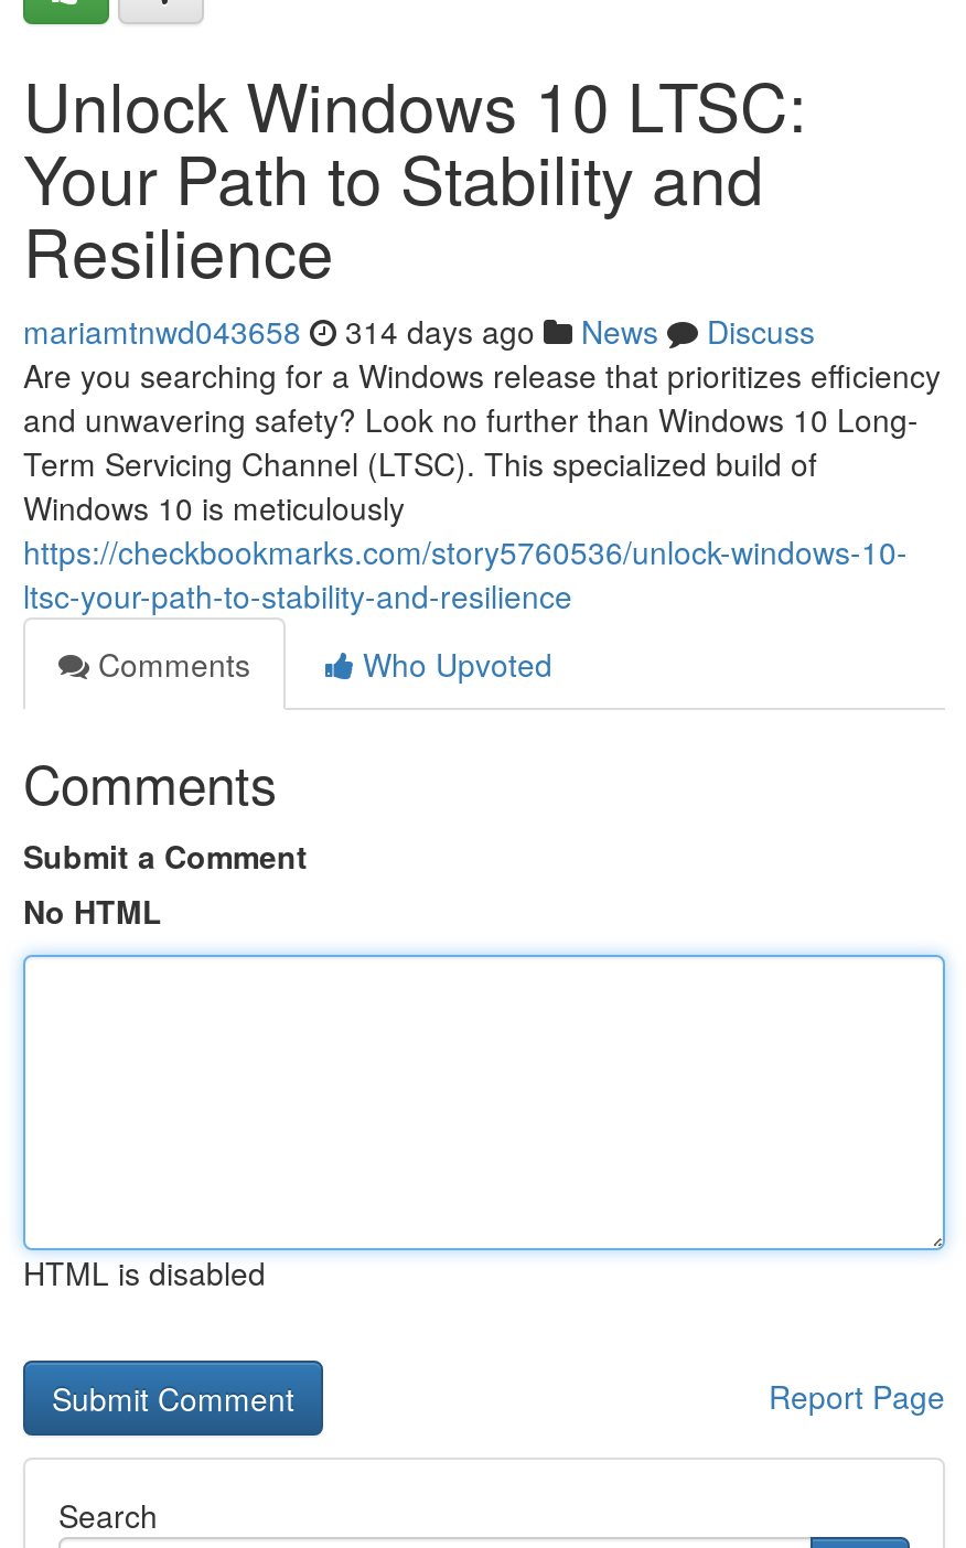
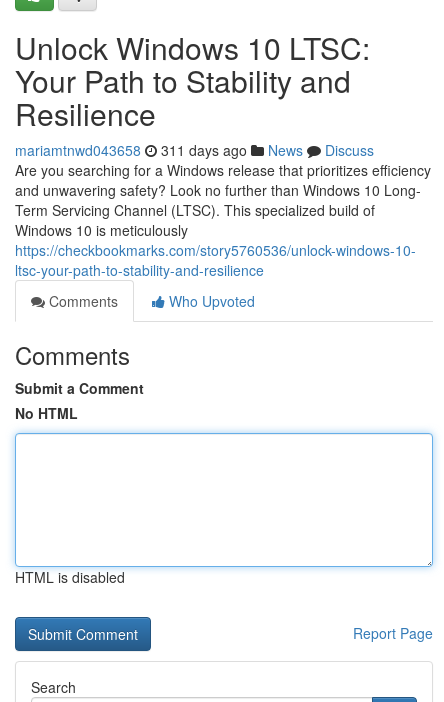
[23,309,815,353] mariamtnwd043658 314 days ago News Discuss -> [15,140,374,160] mariamtnwd043658 311 days ago News Discuss

